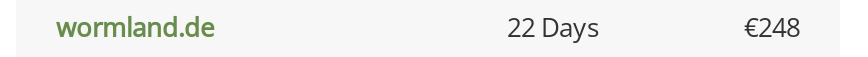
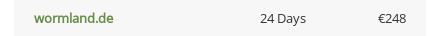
[507,9,599,45] 22 Days -> [259,9,305,27] 24 Days

